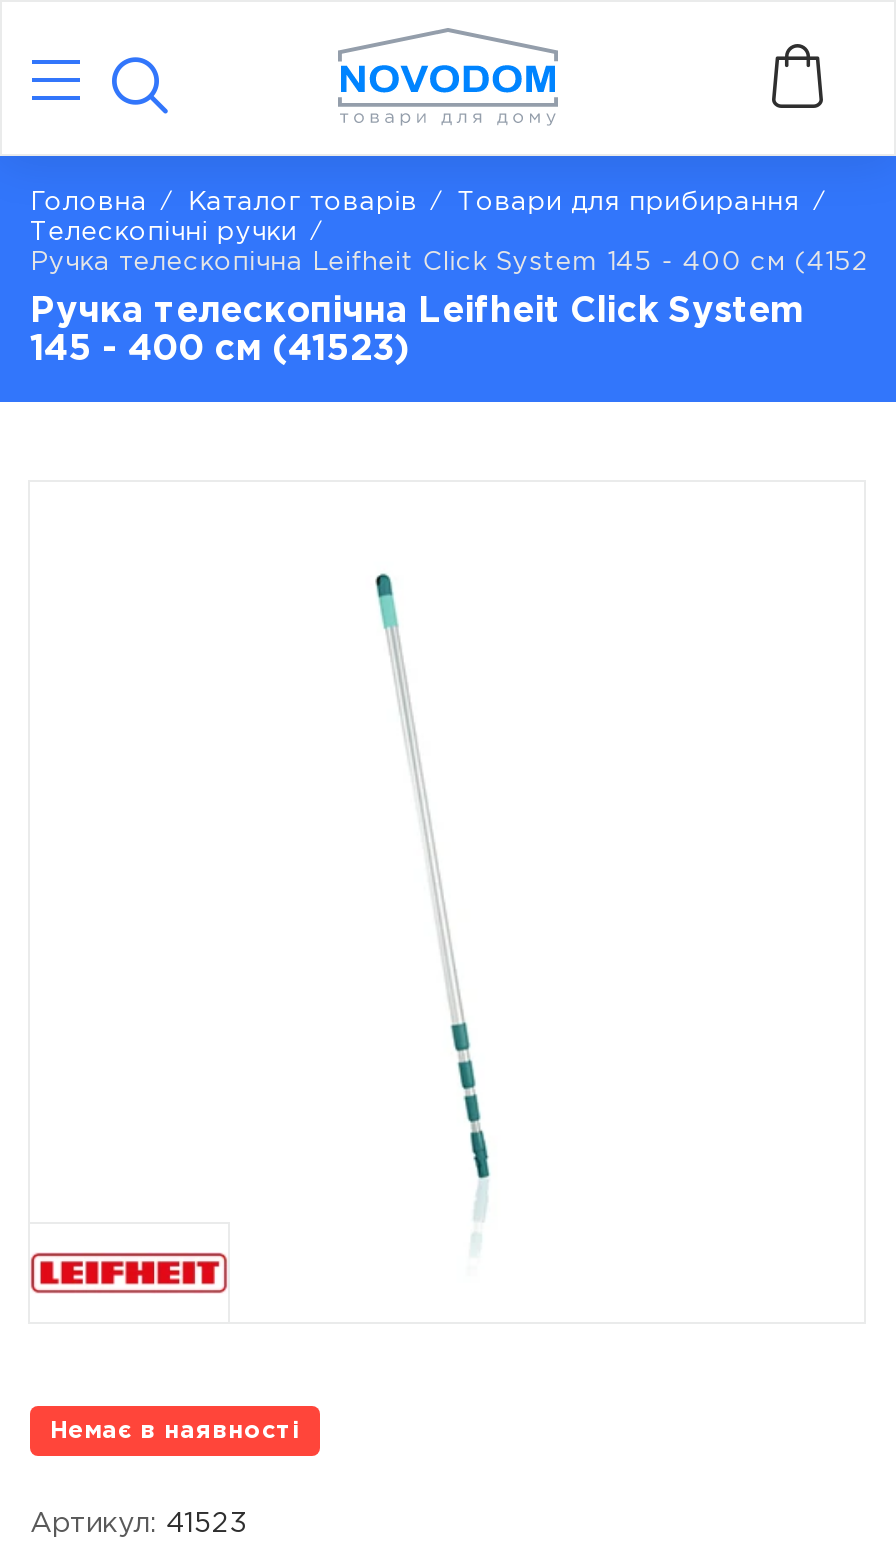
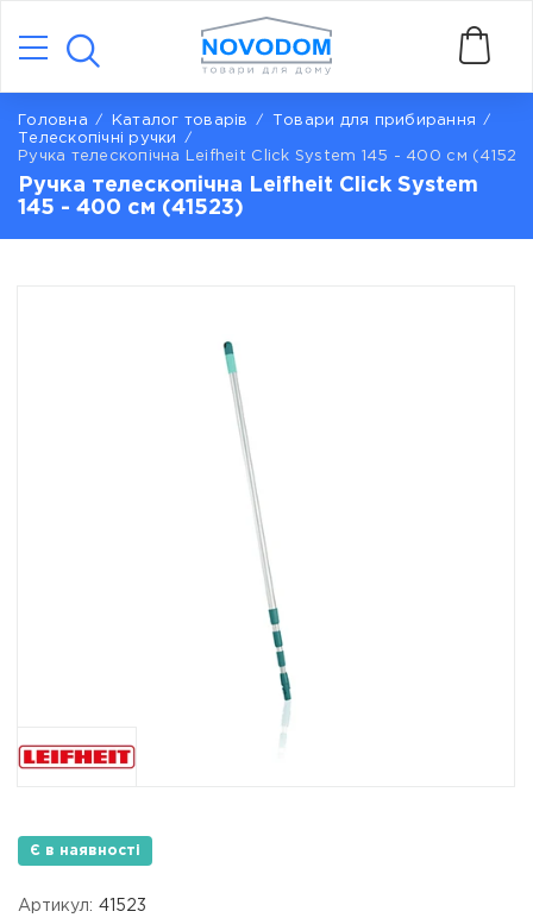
[50,1420,300,1442] Немає в наявності -> [30,844,140,857] Є в наявності

